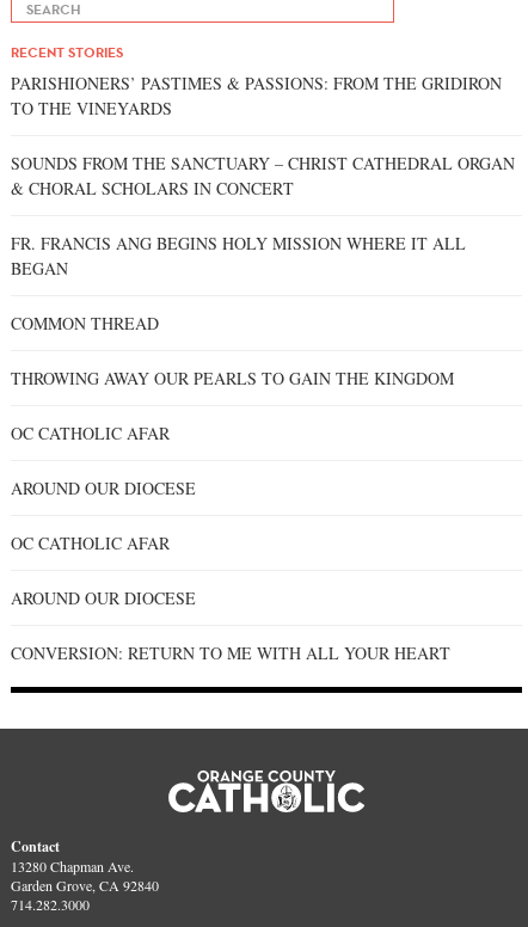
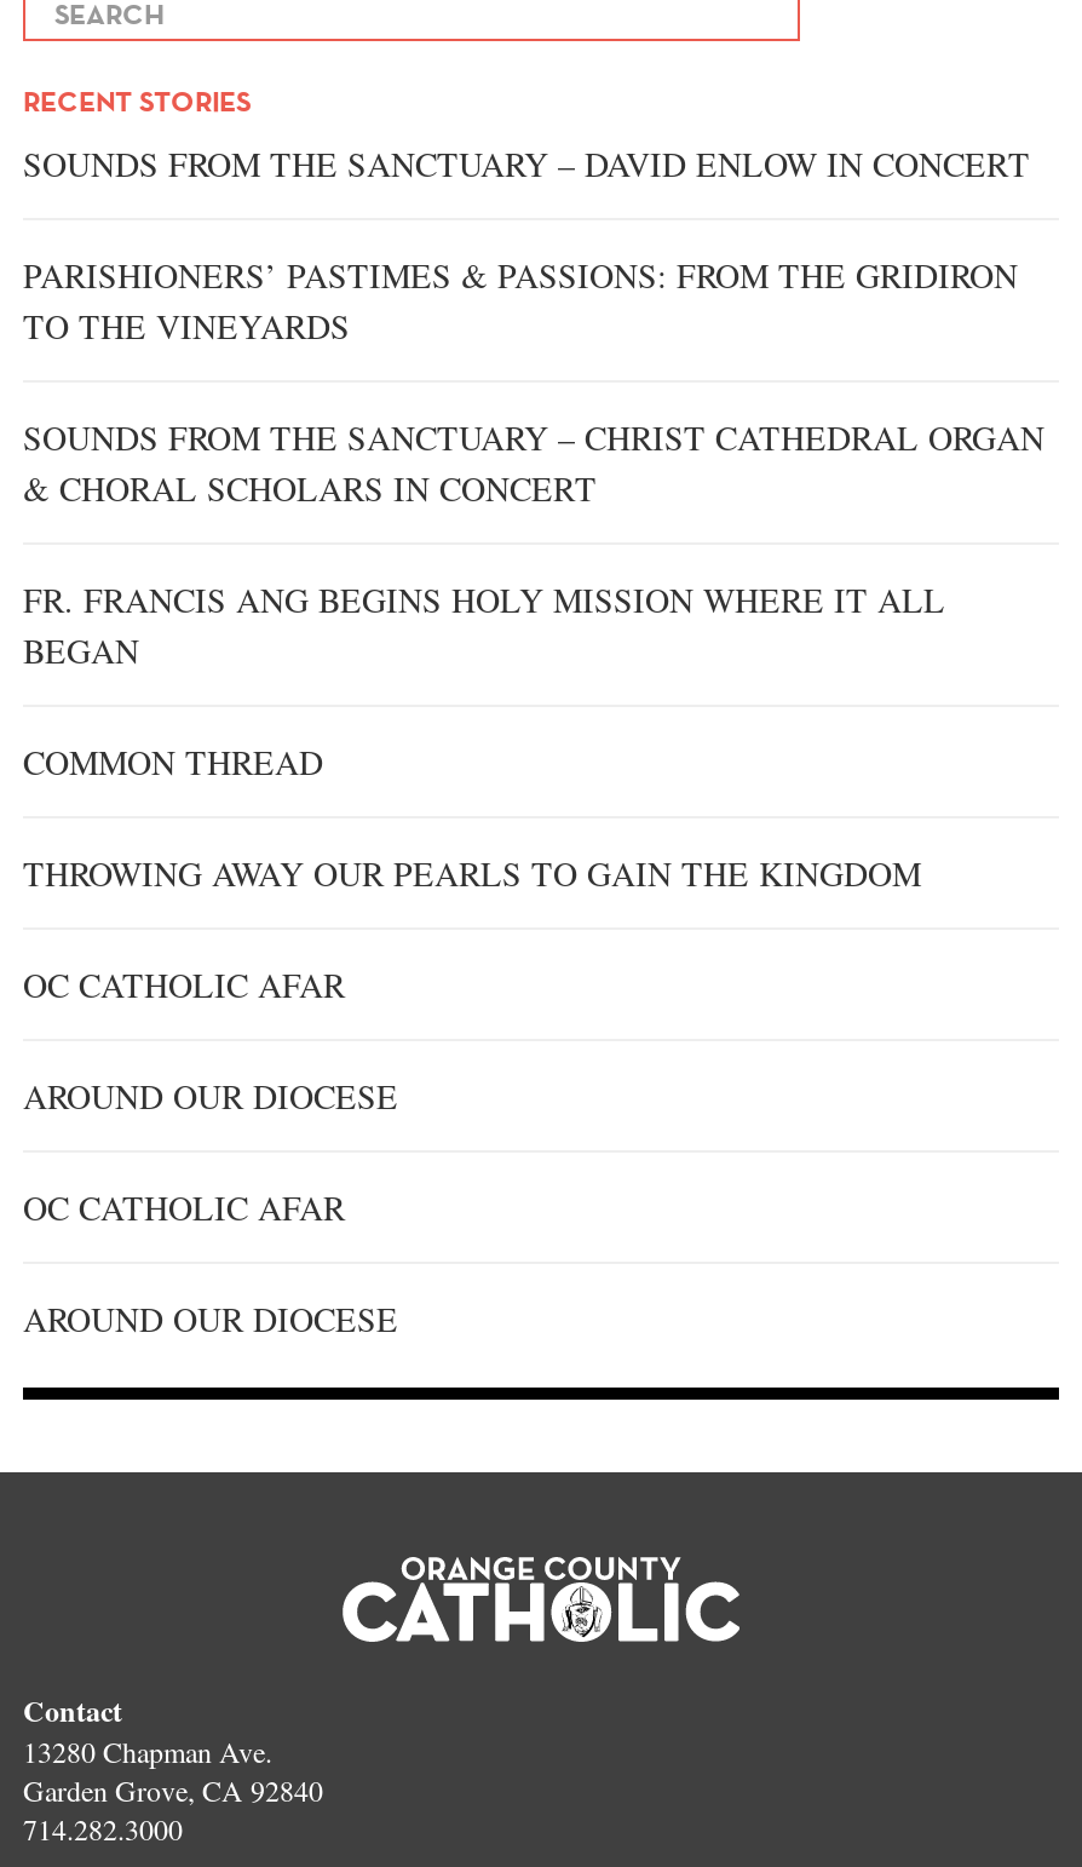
none -> [23,140,1030,186] SOUNDS FROM THE SANCTUARY – DAVID ENLOW IN CONCERT
moved [11,72,515,609] -> [23,252,1044,1342]: PARISHIONERS’ PASTIMES & PASSIONS: FROM THE GRIDIRON | TO THE VINEYARDS | SOUNDS FROM THE SANCTUARY – CHRIST CATHEDRAL ORGAN | ... | OC CATHOLIC AFAR | AROUND OUR DIOCESE
[11,641,450,664] CONVERSION: RETURN TO ME WITH ALL YOUR HEART -> none

